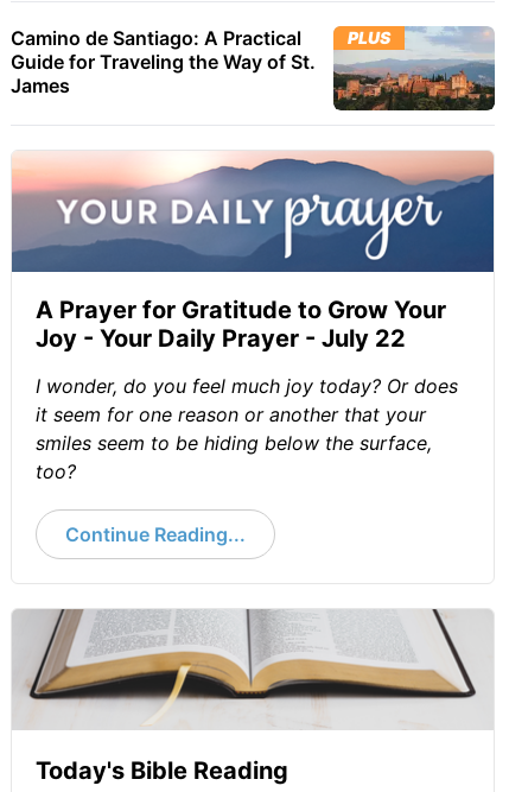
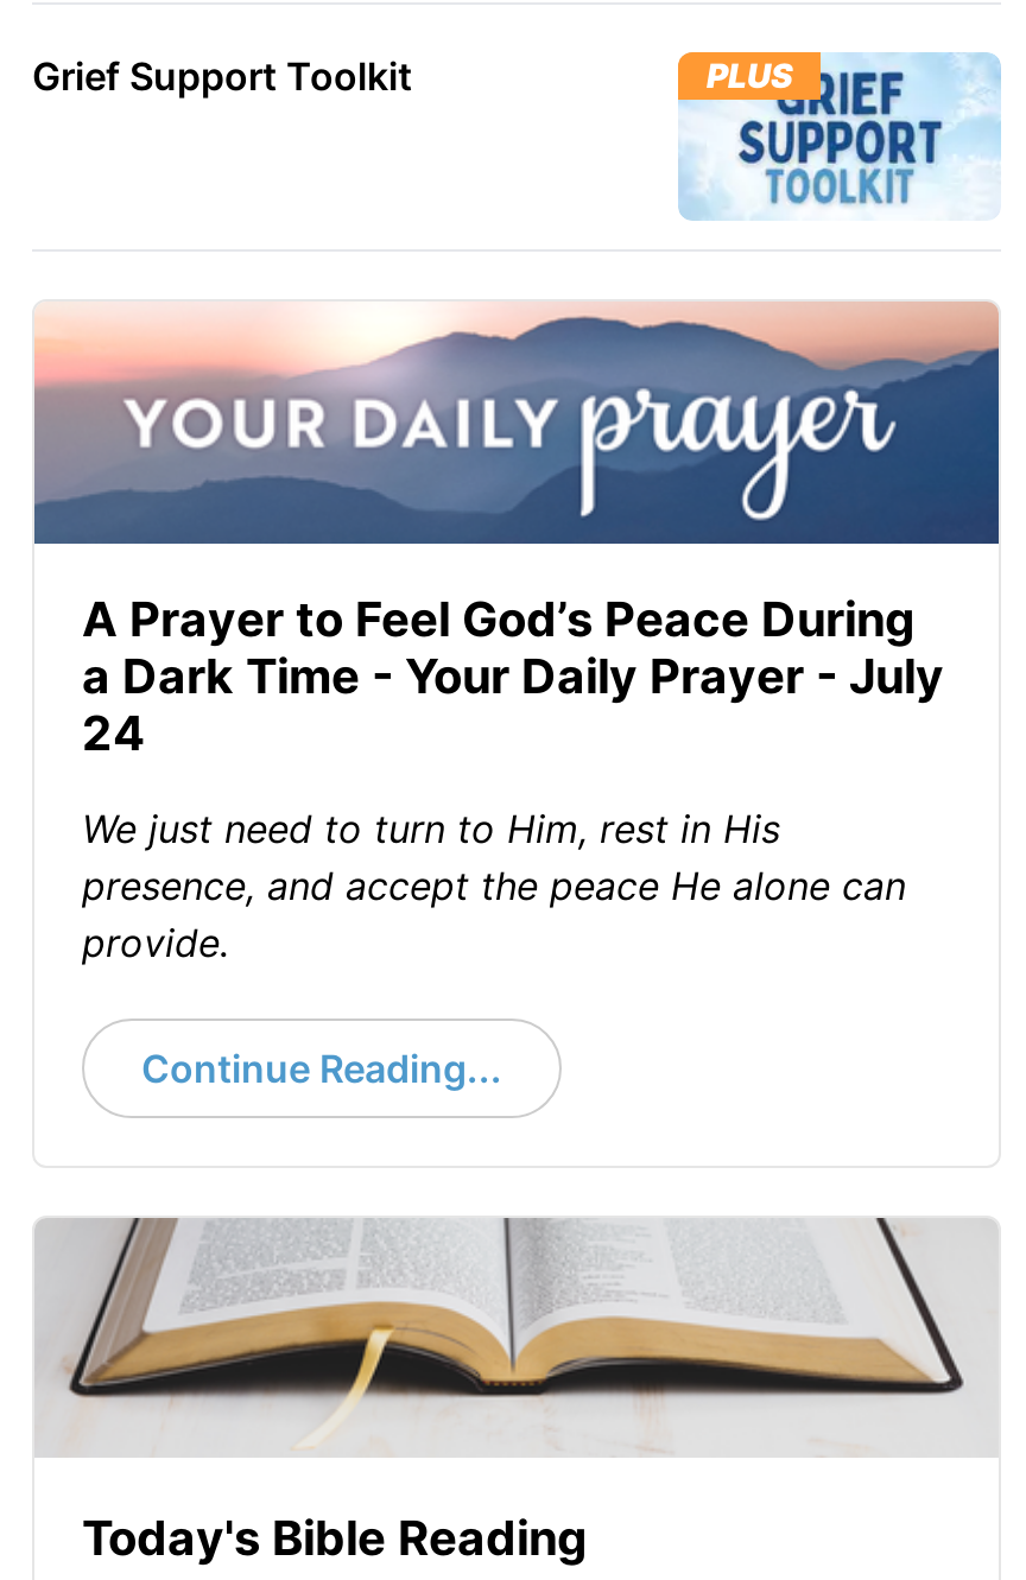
[11,26,316,97] Camino de Santiago: A Practical | Guide for Traveling the Way of St. | James -> [32,52,412,100] Grief Support Toolkit
[332,26,496,112] [image] -> [678,52,1001,221] [image]
[36,295,446,352] A Prayer for Gratitude to Grow Your | Joy - Your Daily Prayer - July 22 -> [82,591,944,762] A Prayer to Feel God’s Peace During | a Dark Time - Your Daily Prayer - July | 24
[36,374,458,483] I wonder, do you feel much joy today? Or does | it seem for one reason or another that your | smiles seem to be hiding below the surface, | too? -> [82,804,906,966] We just need to turn to Him, rest in His | presence, and accept the peace He alone can | provide.

